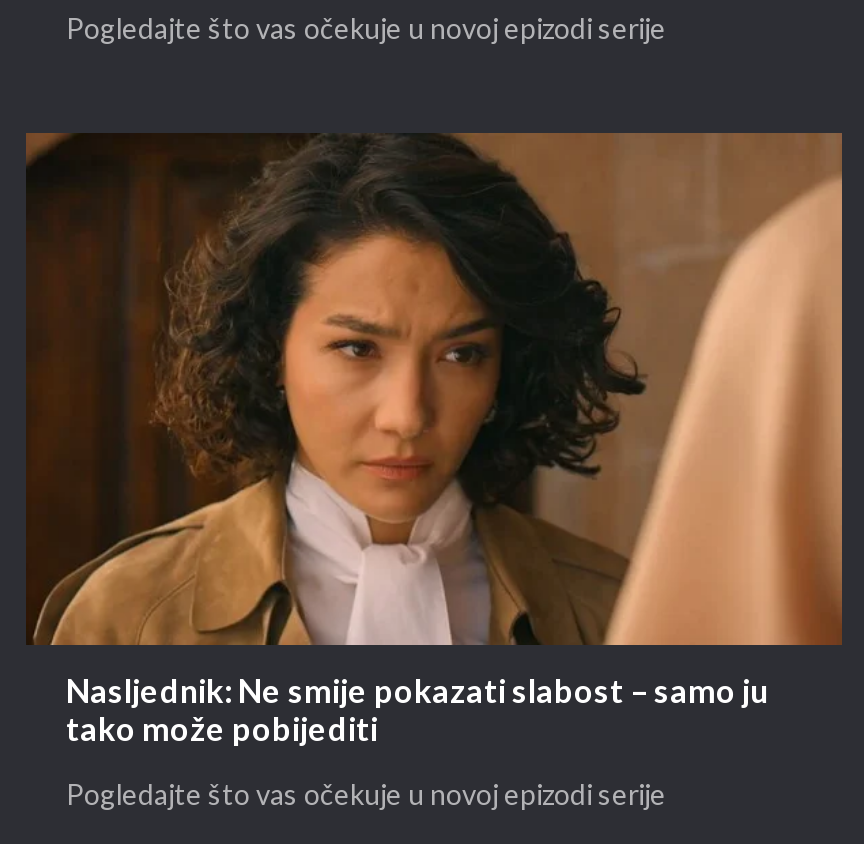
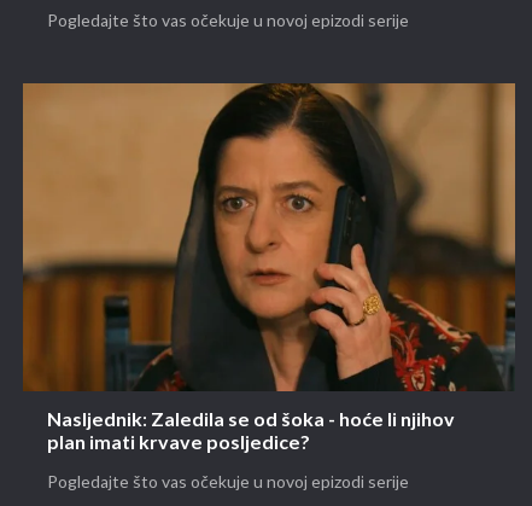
[26,132,844,751] [image] | Nasljednik: Ne smije pokazati slabost – samo ju | tako može pobijediti -> [22,82,515,456] [image] | Nasljednik: Zaledila se od šoka - hoće li njihov | plan imati krvave posljedice?

